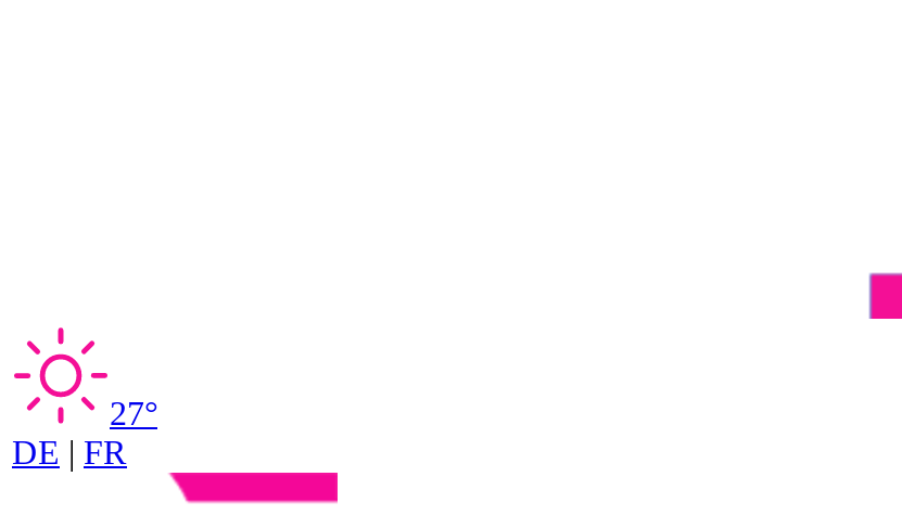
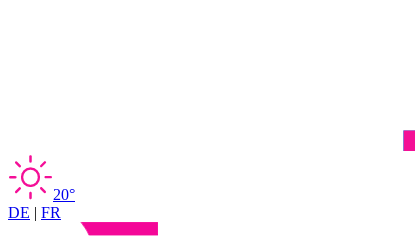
[110,395,157,432] 27° -> [53,186,75,203] 20°

